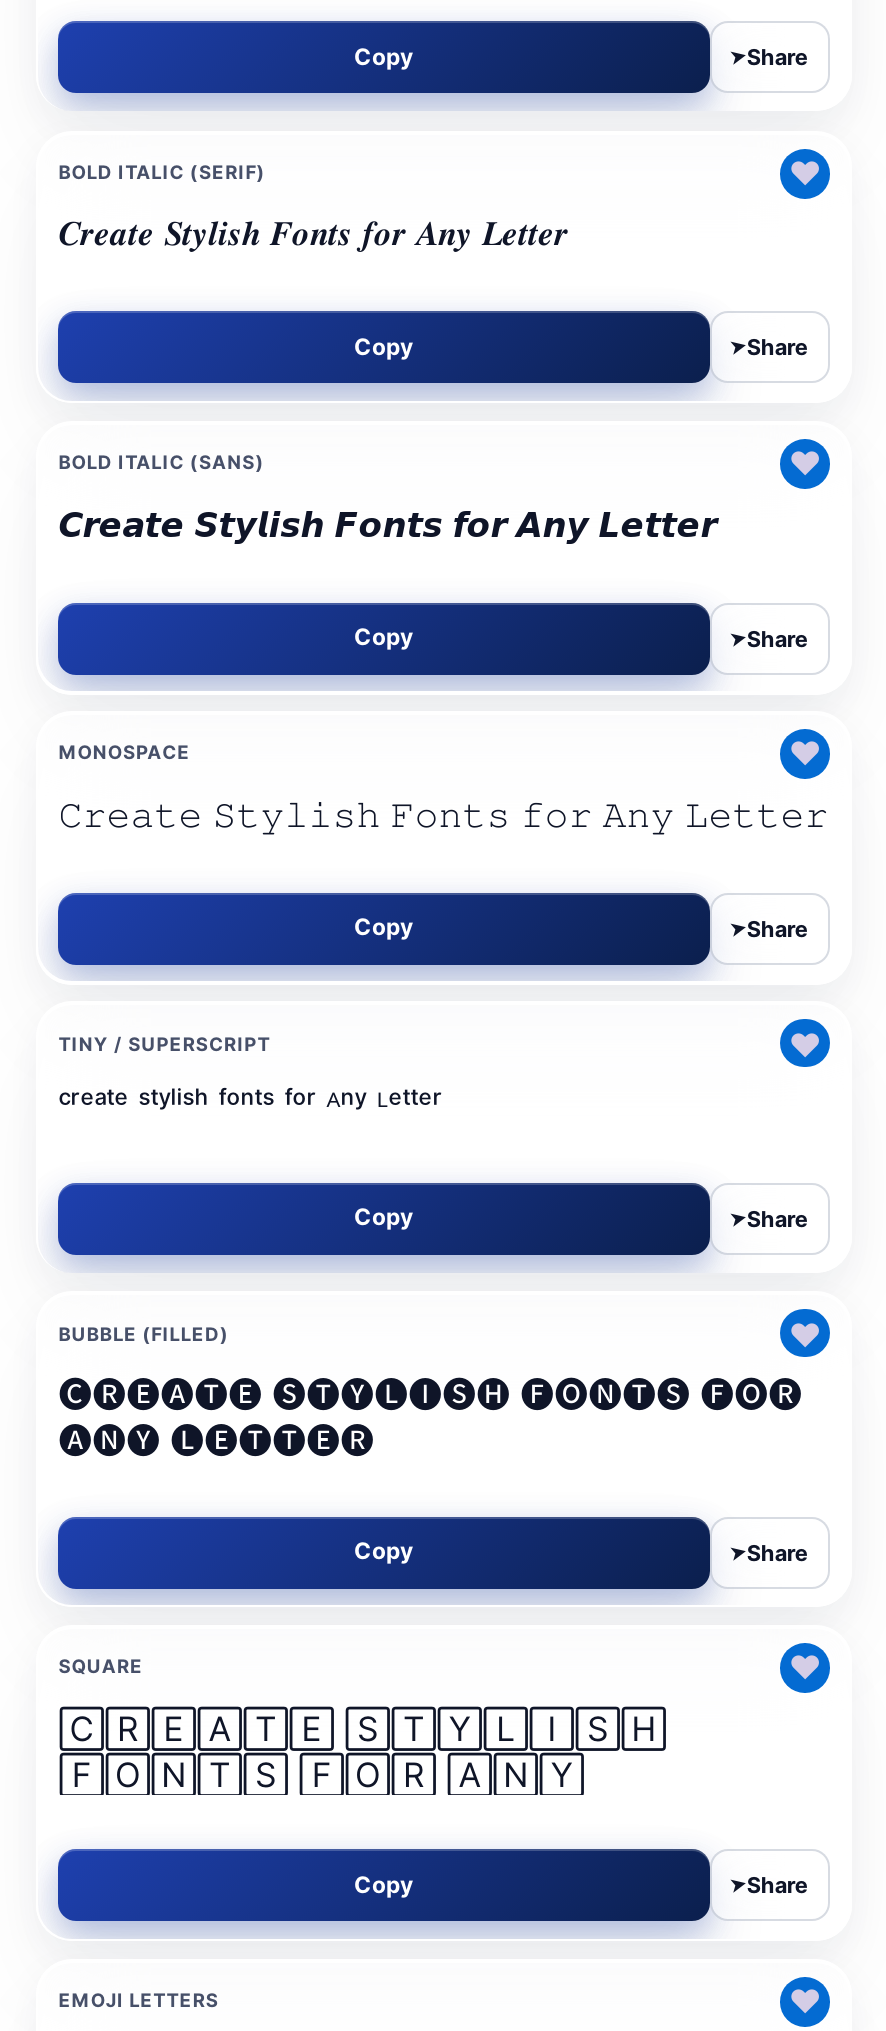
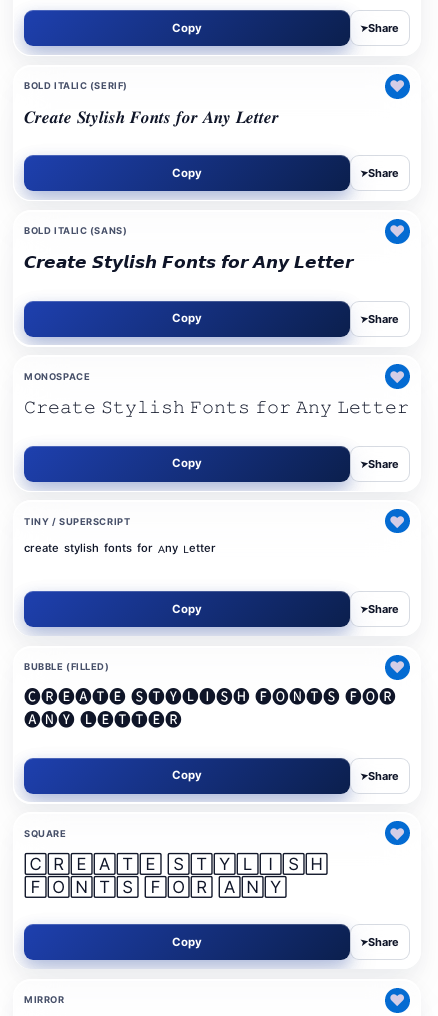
[58,1990,219,2012] EMOJI LETTERS -> [24,994,65,1005] MIRROR

